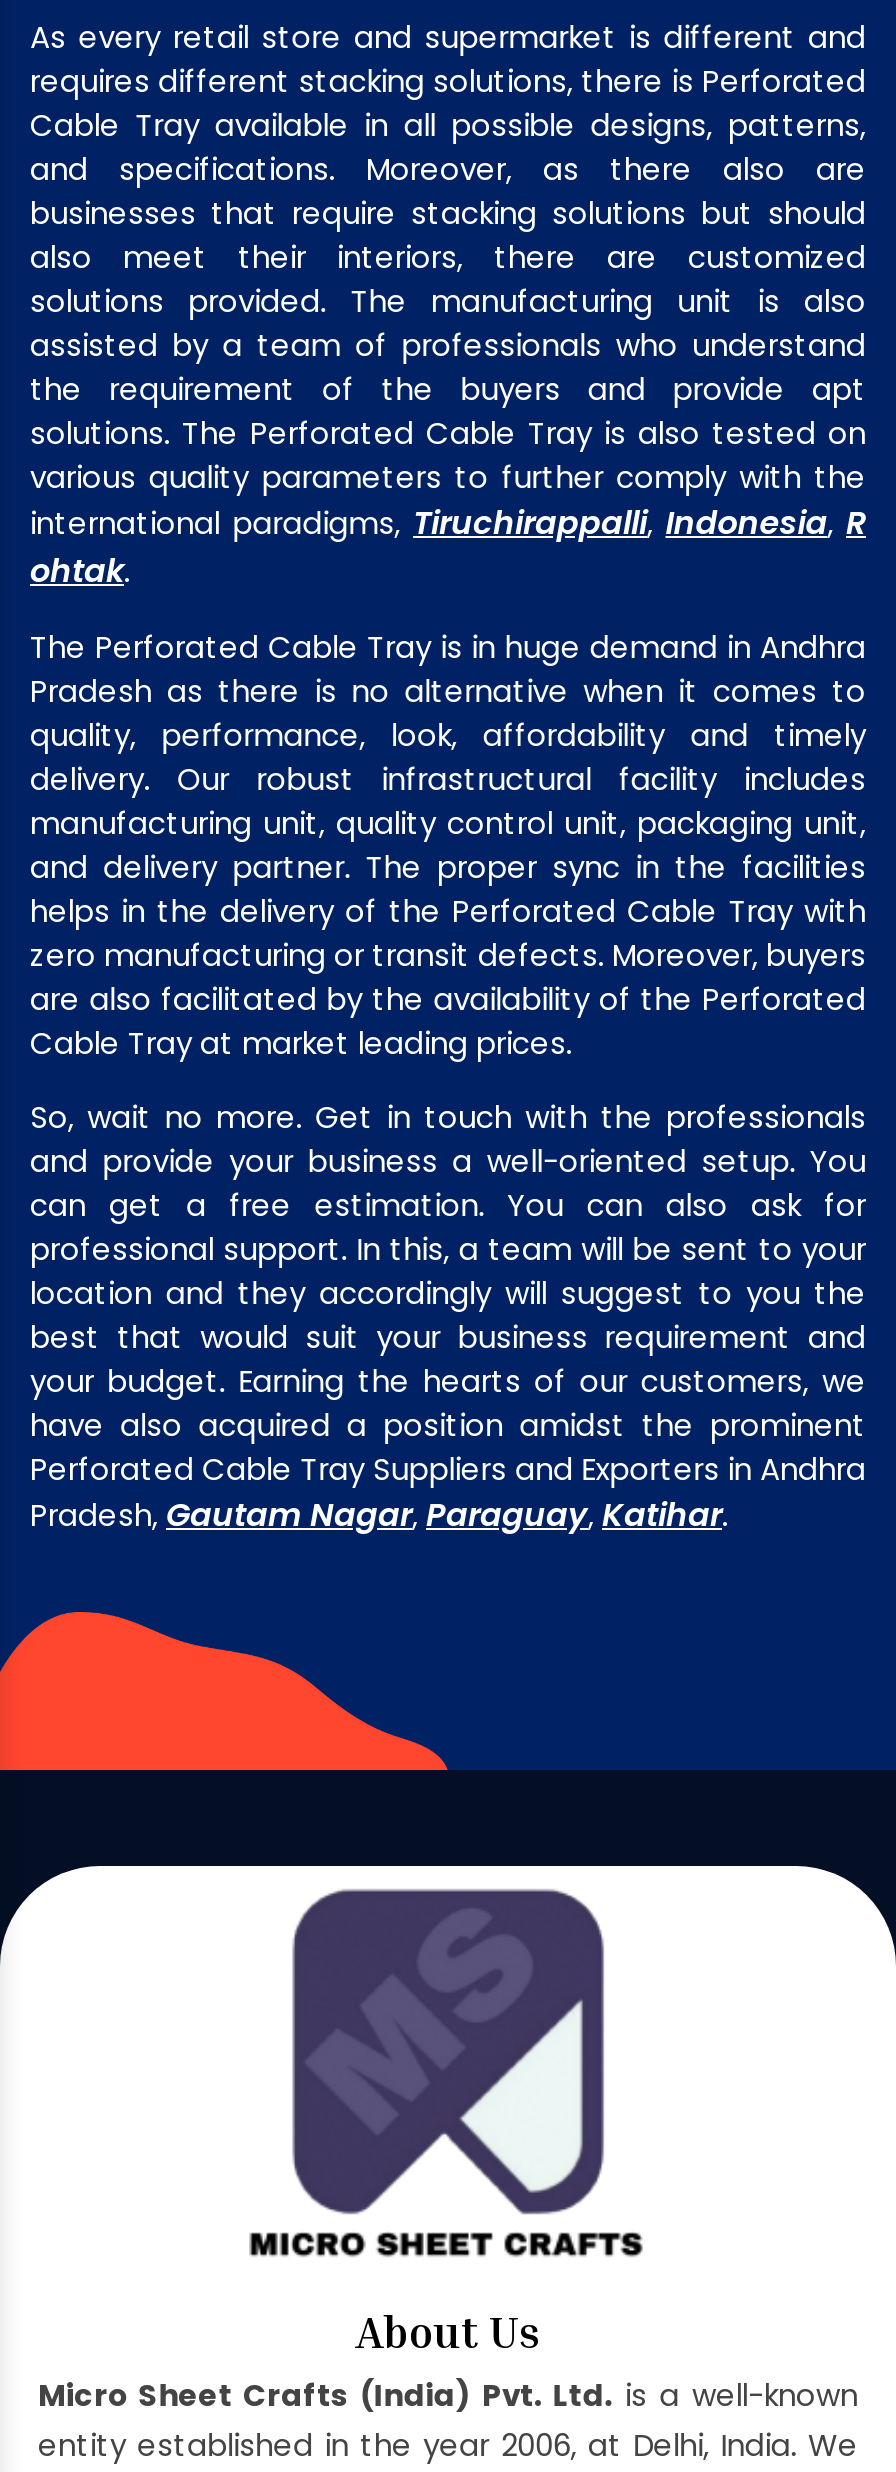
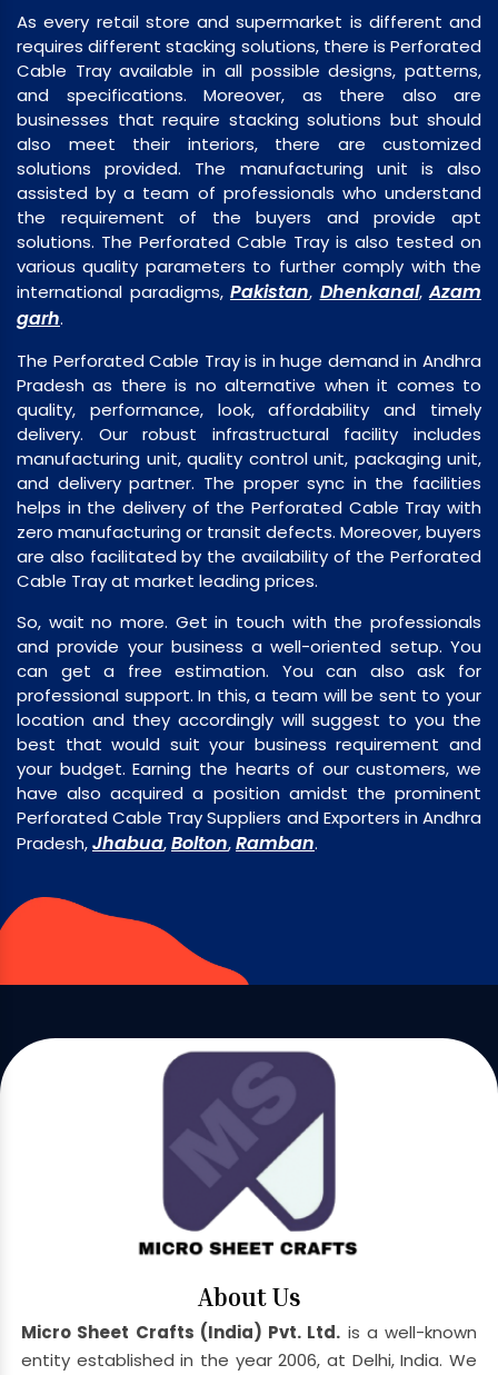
[30,500,866,594] international paradigms, Tiruchirappalli, Indonesia, R | ohtak. -> [17,279,481,331] international paradigms, Pakistan, Dhenkanal, Azam | garh.
[30,1492,728,1538] Pradesh, Gautam Nagar, Paraguay, Katihar. -> [17,830,318,856] Pradesh, Jhabua, Bolton, Ramban.

